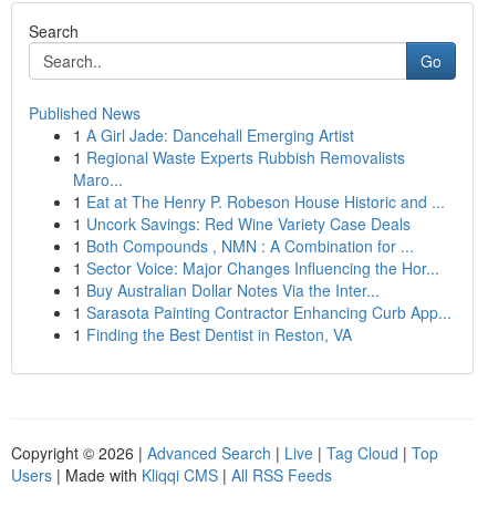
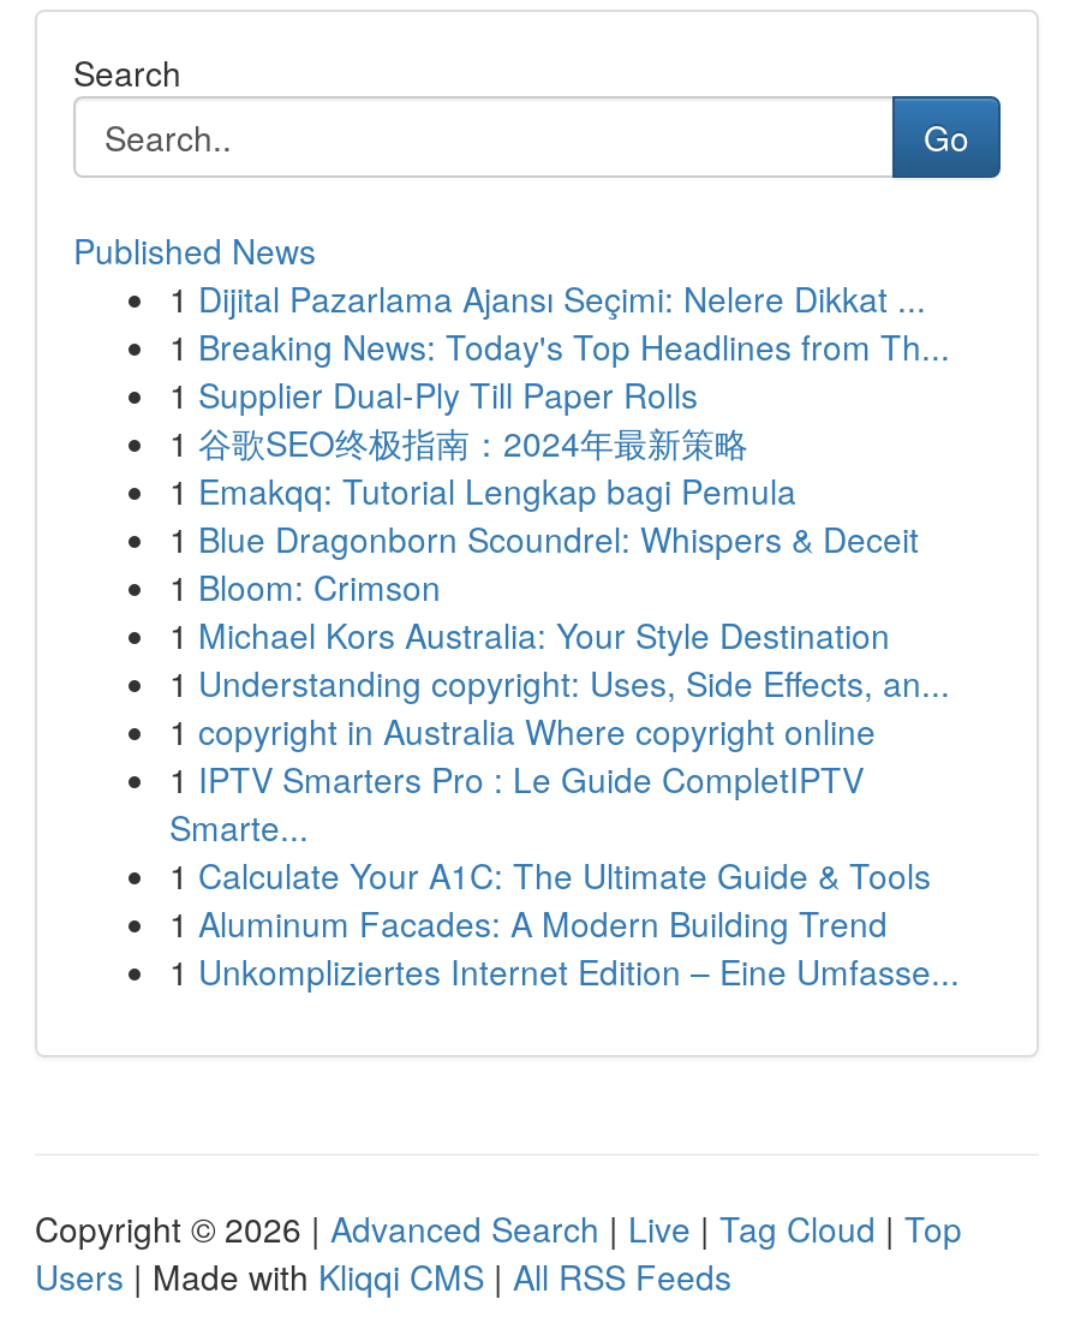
[73,124,451,345] 1 A Girl Jade: Dancehall Emerging Artist | 1 Regional Waste Experts Rubbish Removalists | Maro... | 1 Eat at The Henry P. Robeson House Historic and ... | 1 Uncork Savings: Red Wine Variety Case Deals | 1 Both Compounds , NMN : A Combination for ... | 1 Sector Voice: Major Changes Influencing the Hor... | 1 Buy Australian Dollar Notes Via the Inter... | 1 Sarasota Painting Contractor Enhancing Curb App... | 1 Finding the Best Dentist in Reston, VA -> [169,274,960,995] 1 Dijital Pazarlama Ajansı Seçimi: Nelere Dikkat ... | 1 Breaking News: Today's Top Headlines from Th... | 1 Supplier Dual-Ply Till Paper Rolls | 1 谷歌SEO终极指南：2024年最新策略 | 1 Emakqq: Tutorial Lengkap bagi Pemula | 1 Blue Dragonborn Scoundrel: Whispers & Deceit | 1 Bloom: Crimson | 1 Michael Kors Australia: Your Style Destination | 1 Understanding copyright: Uses, Side Effects, an... | 1 copyright in Australia Where copyright online | 1 IPTV Smarters Pro : Le Guide CompletIPTV | Smarte... | 1 Calculate Your A1C: The Ultimate Guide & Tools | 1 Aluminum Facades: A Modern Building Trend | 1 Unkompliziertes Internet Edition – Eine Umfasse...

